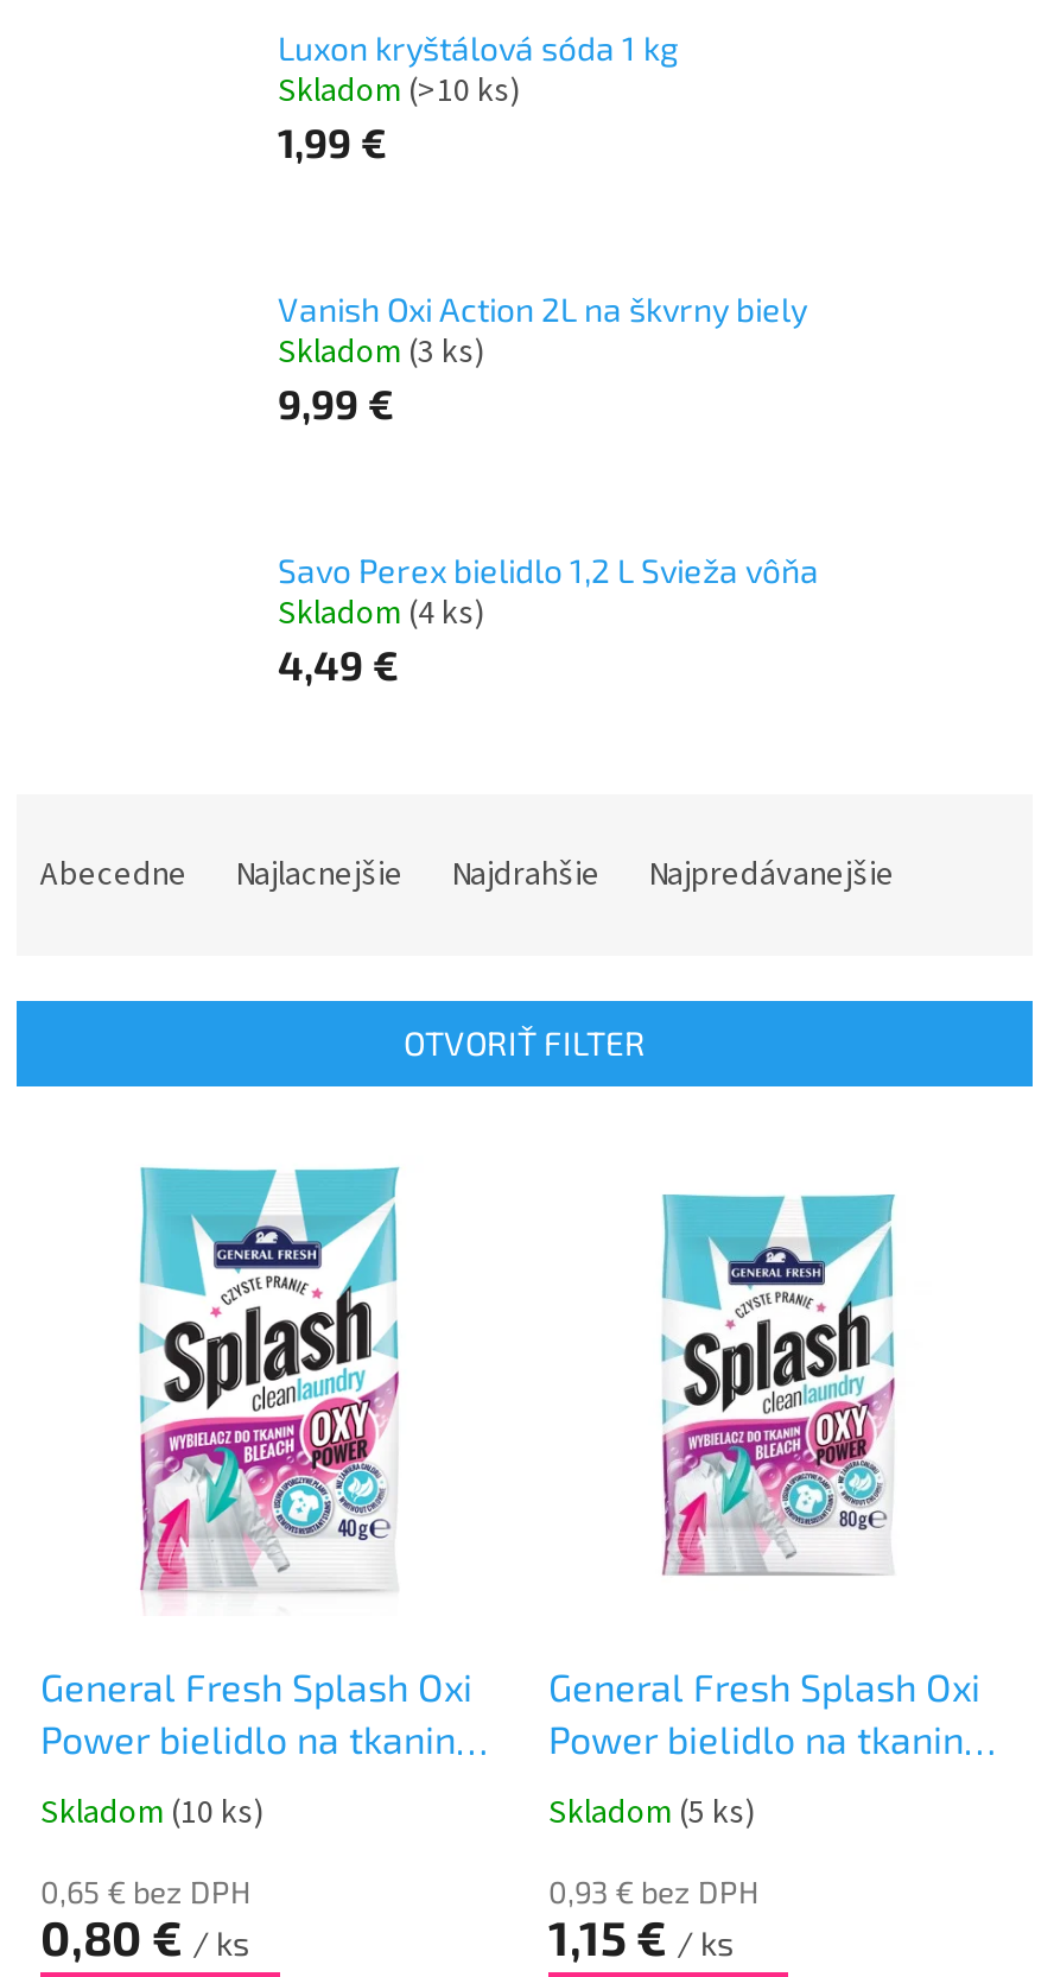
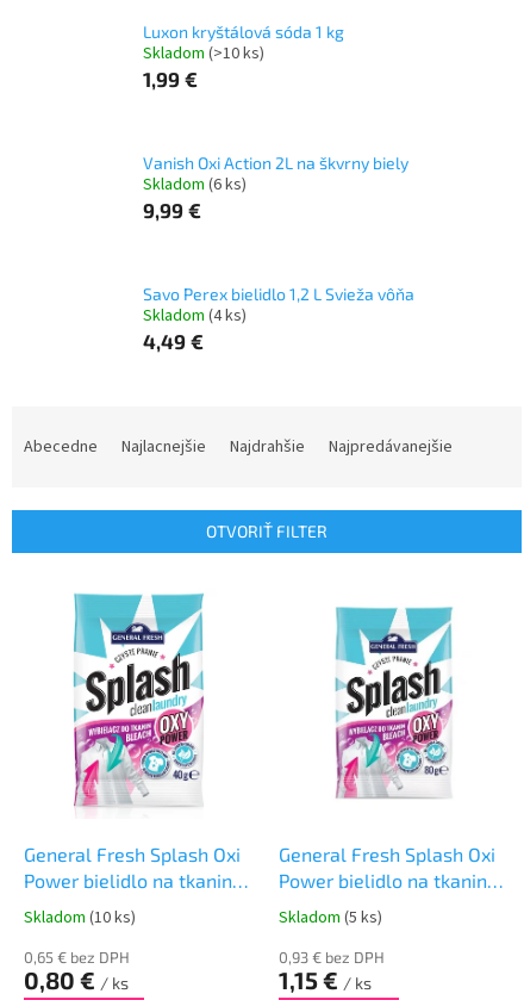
[278,329,484,376] Skladom (3 ks) -> [143,173,247,197] Skladom (6 ks)

